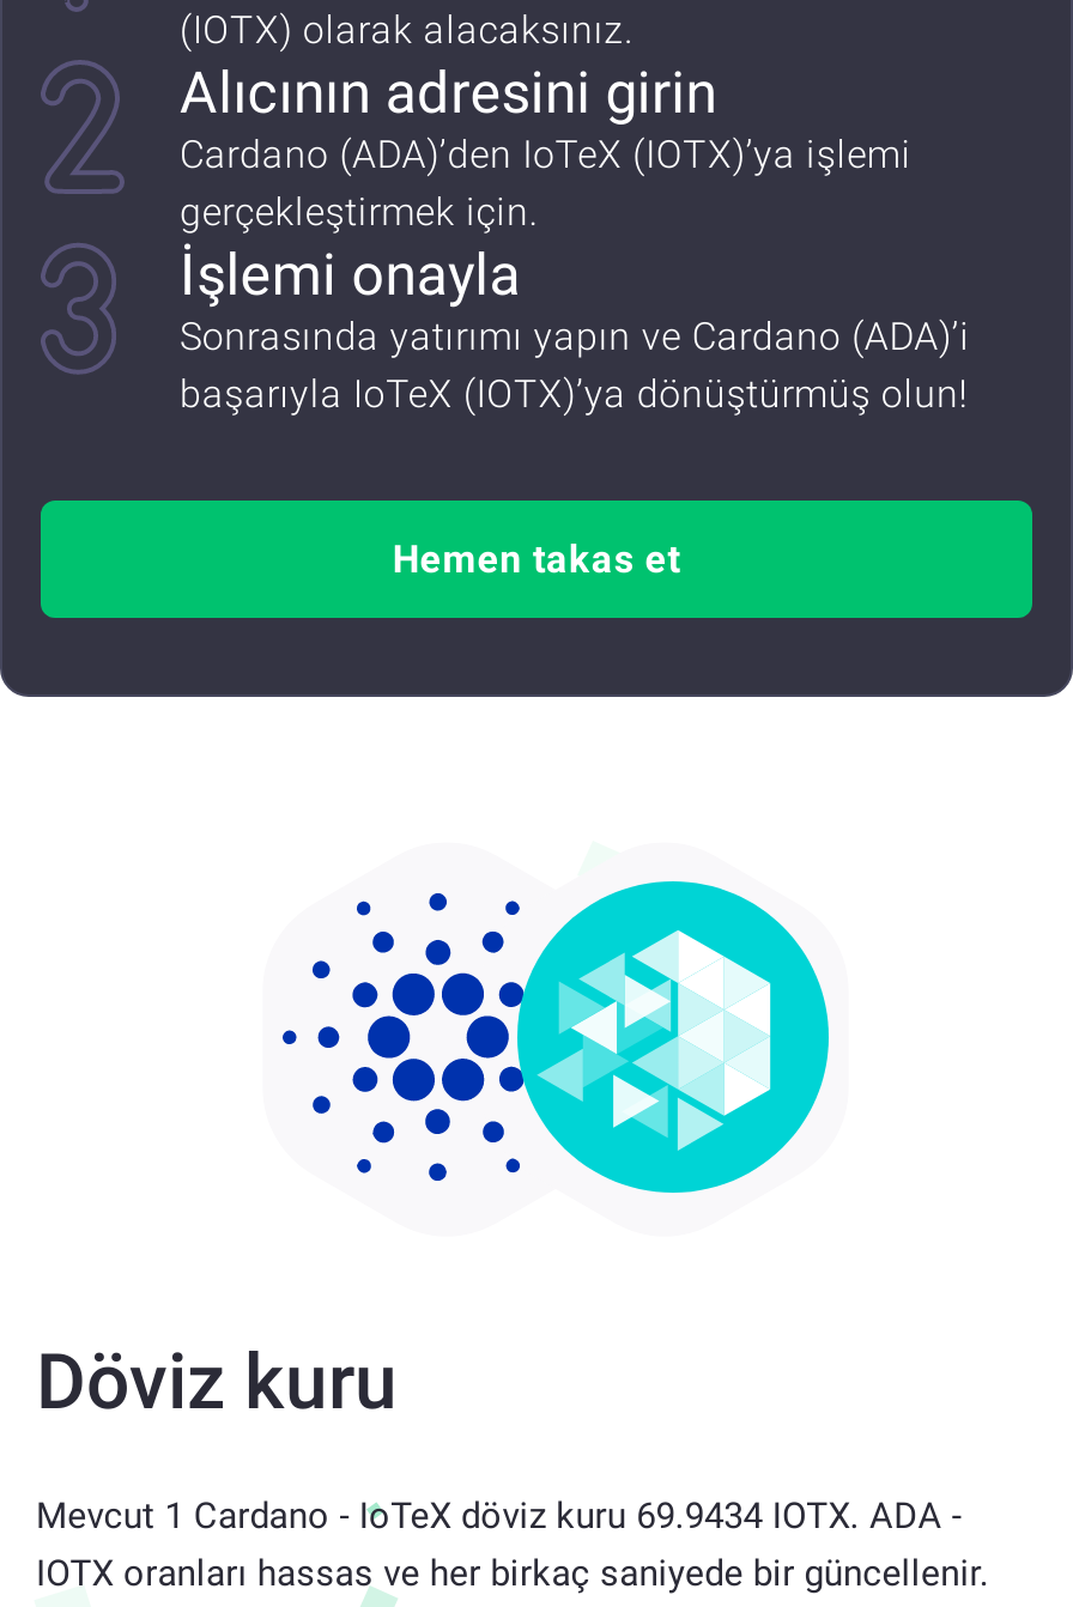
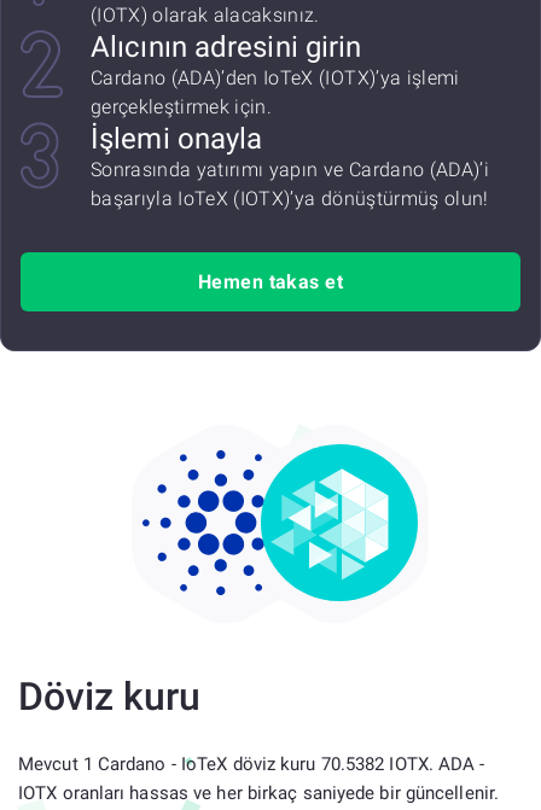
[36,1494,962,1538] Mevcut 1 Cardano - IoTeX döviz kuru 69.9434 IOTX. ADA - -> [18,753,485,775] Mevcut 1 Cardano - IoTeX döviz kuru 70.5382 IOTX. ADA -

